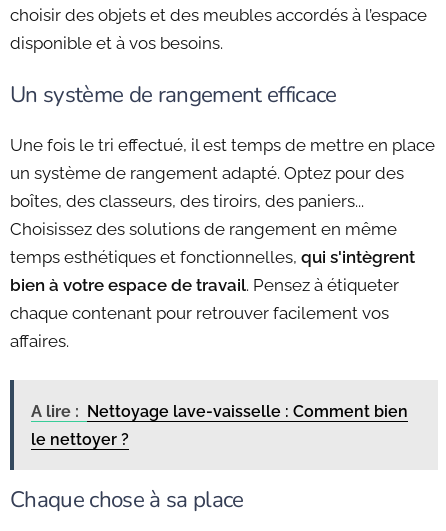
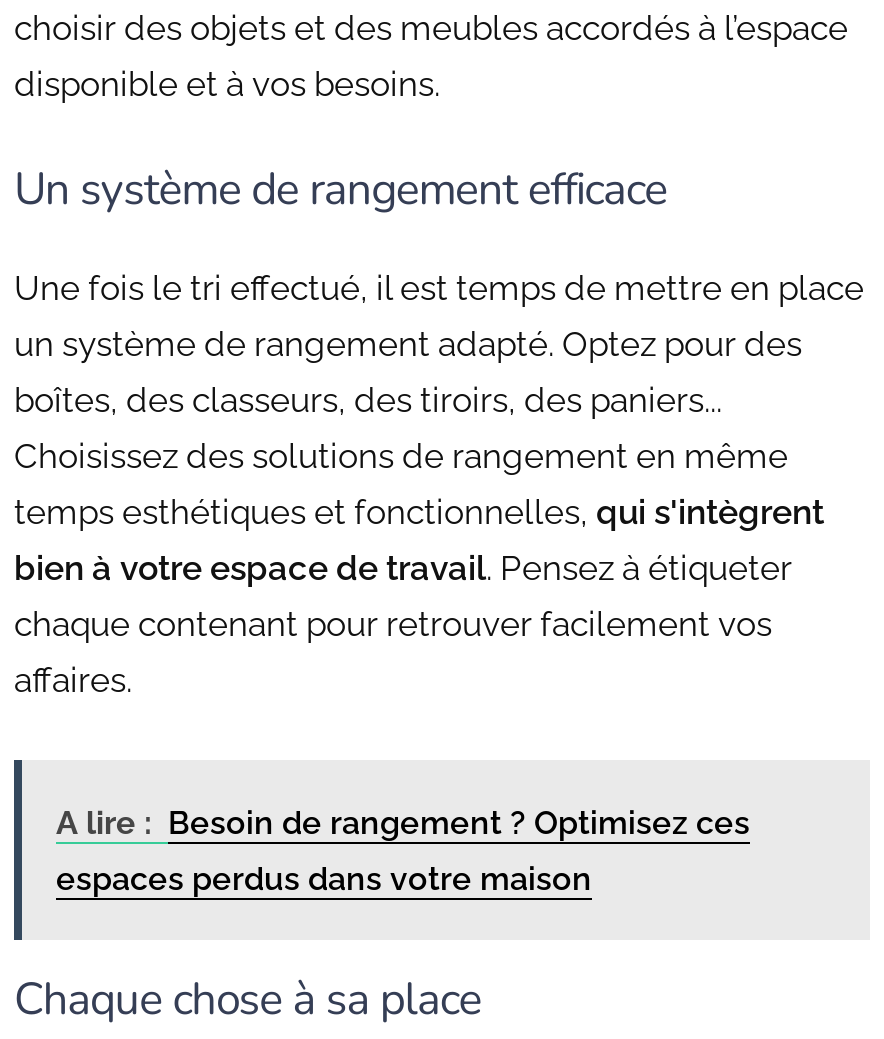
[31,402,408,421] A lire : Nettoyage lave-vaisselle : Comment bien -> [56,803,750,841] A lire : Besoin de rangement ? Optimisez ces
[31,430,129,449] le nettoyer ? -> [56,859,592,897] espaces perdus dans votre maison

